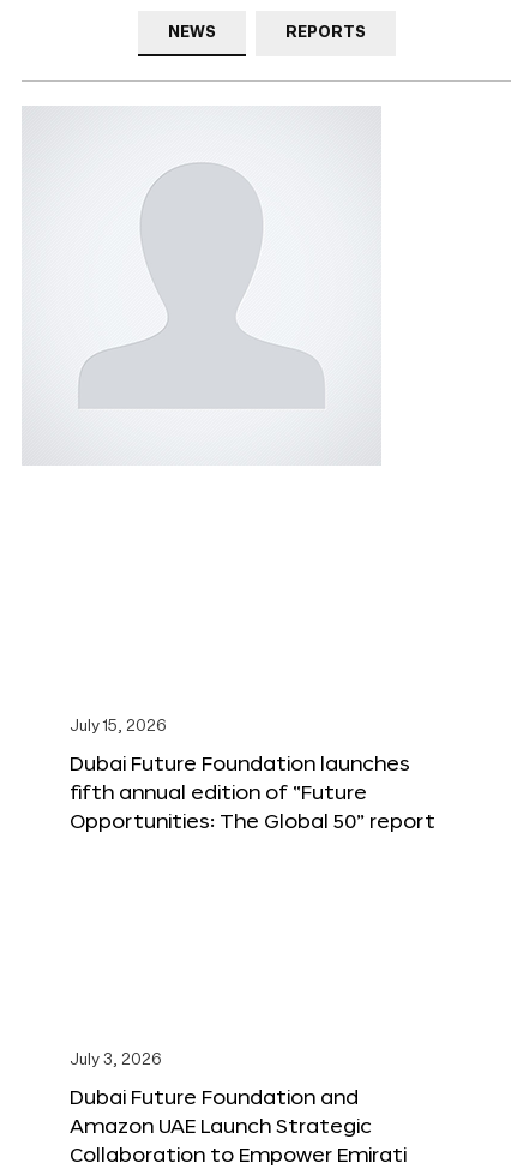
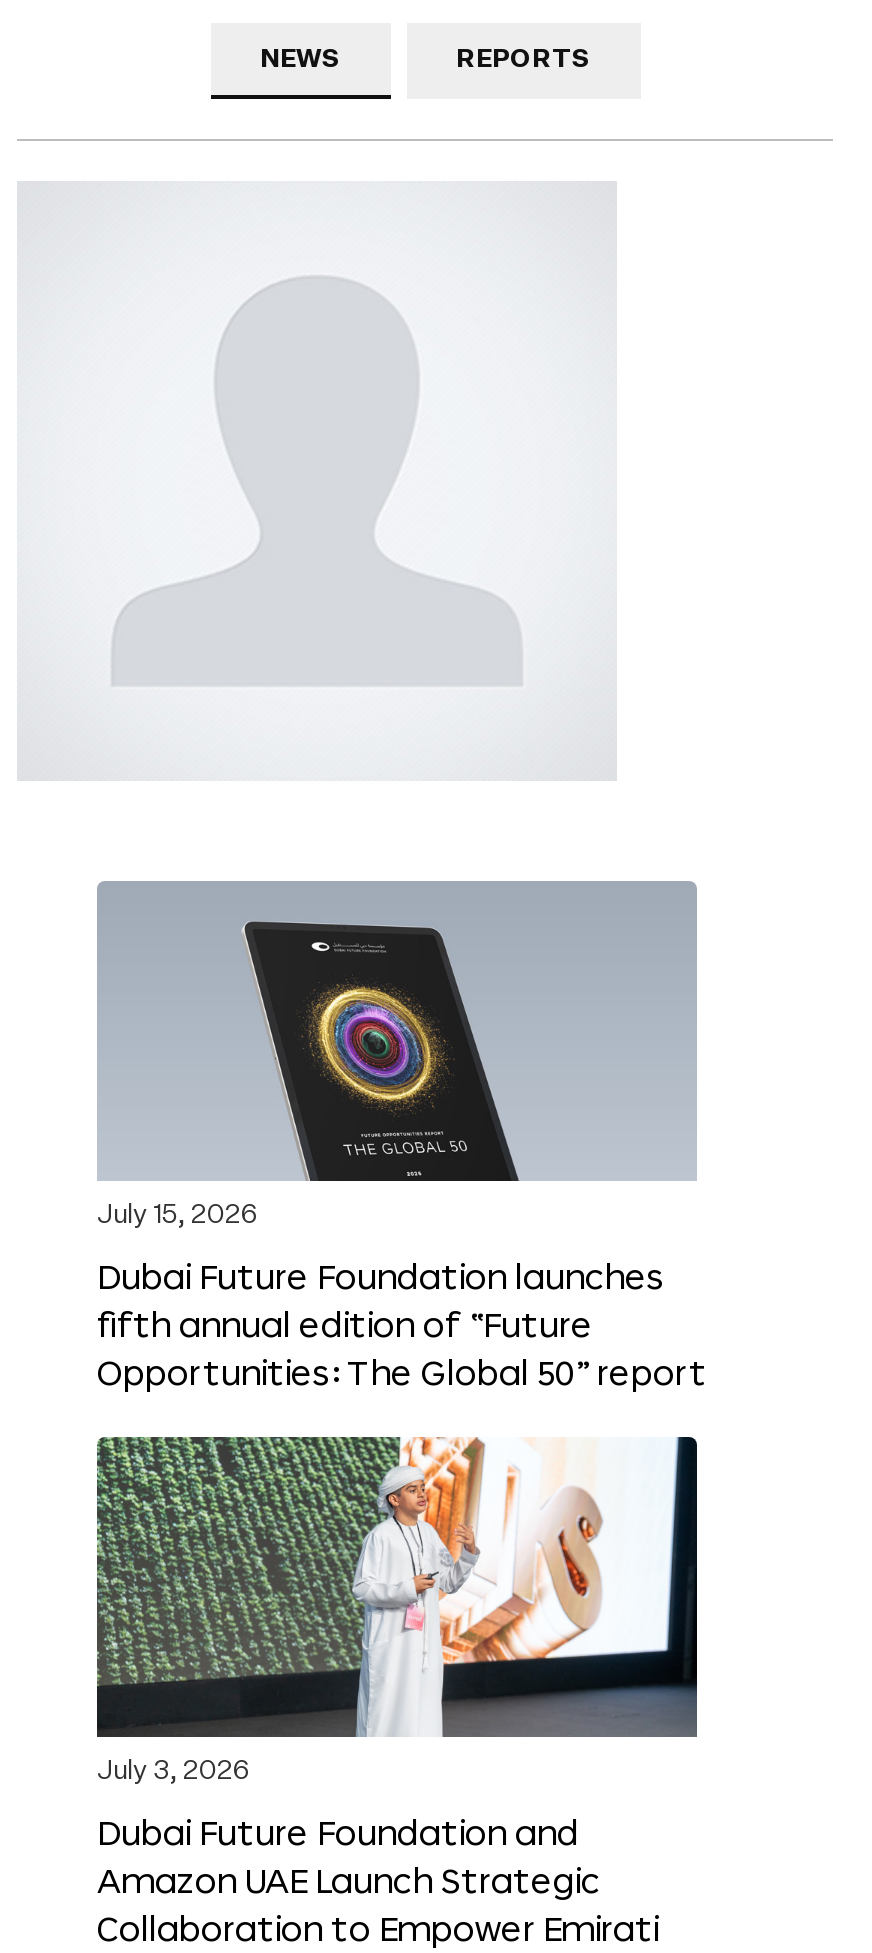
none -> [95,879,699,1183] [image]
none -> [95,1435,699,1739] [image]

